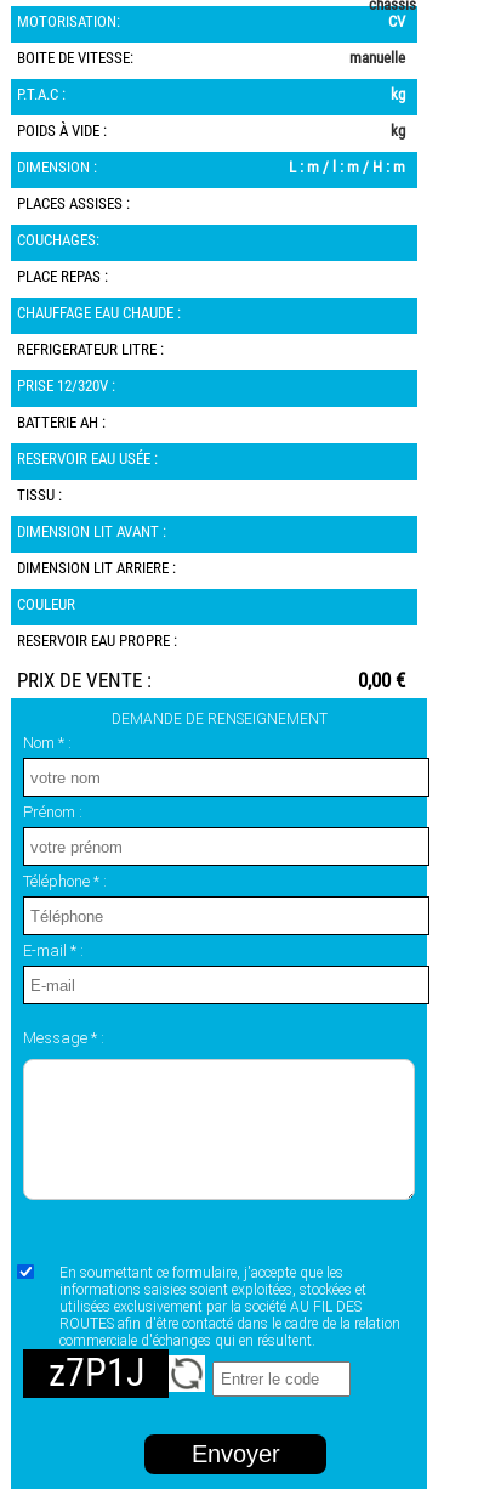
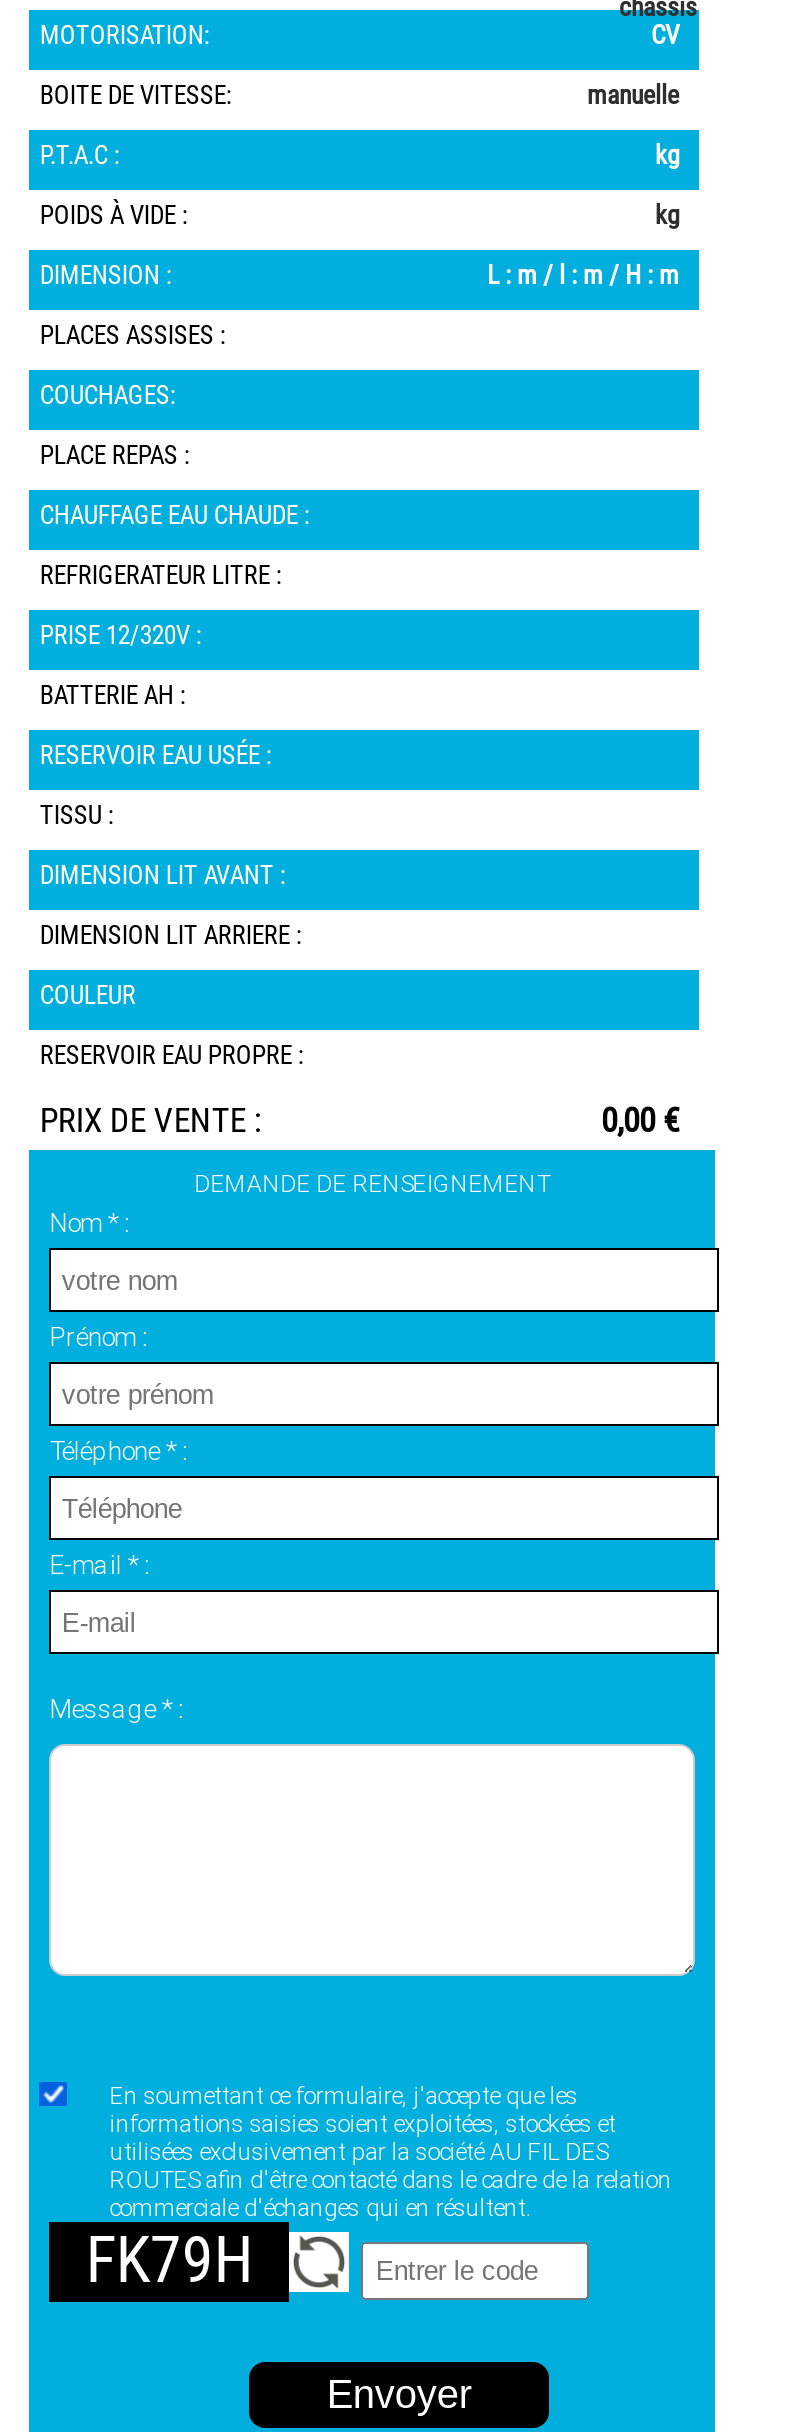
[48,1349,144,1395] z7P1J -> [86,2222,254,2298] FK79H

